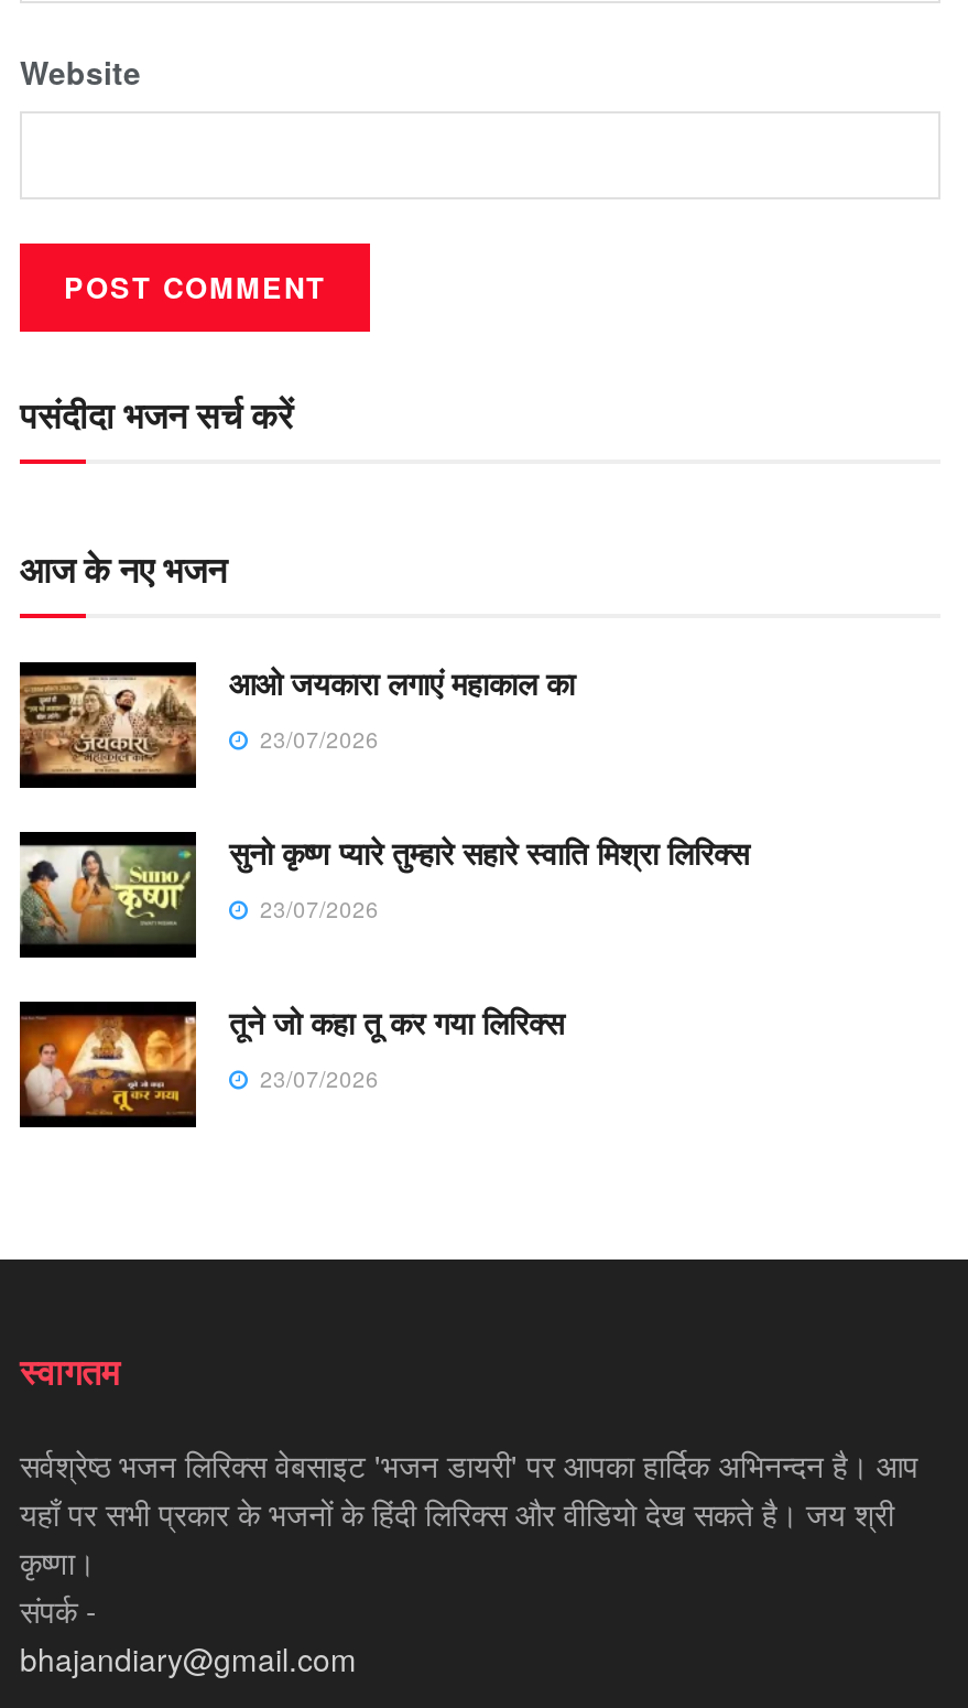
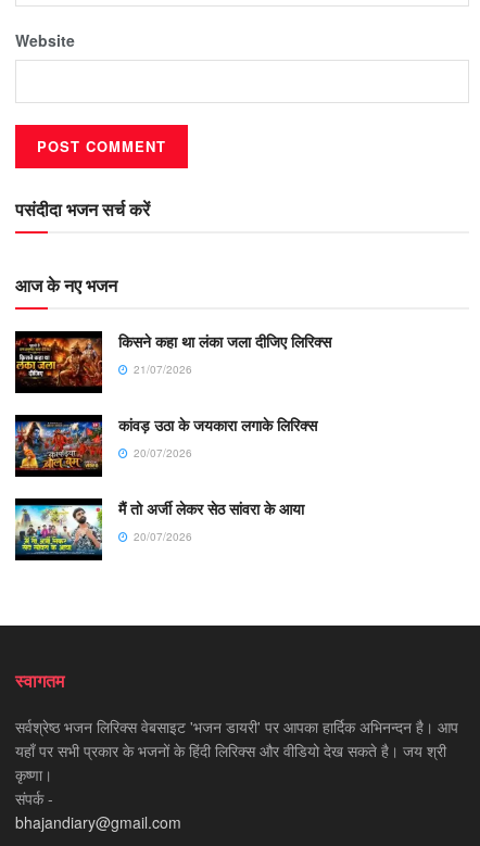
[18,660,575,777] [image] | आओ जयकारा लगाएं महाकाल का | 23/07/2026 -> [14,330,331,387] [image] | किसने कहा था लंका जला दीजिए लिरिक्स | 21/07/2026
[20,830,749,944] [image] | सुनो कृष्ण प्यारे तुम्हारे सहारे स्वाति मिश्रा लिरिक्स | 23/07/2026 -> [14,414,317,470] [image] | कांवड़ उठा के जयकारा लगाके लिरिक्स | 20/07/2026
[18,1000,564,1118] [image] | तूने जो कहा तू कर गया लिरिक्स | 23/07/2026 -> [14,498,304,555] [image] | मैं तो अर्जी लेकर सेठ सांवरा के आया | 20/07/2026

